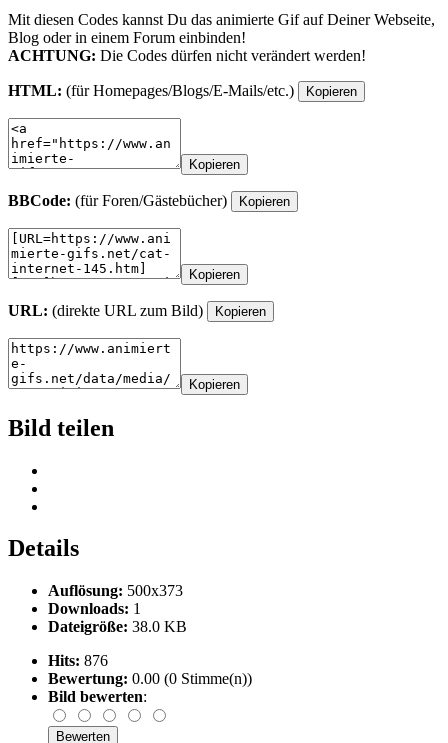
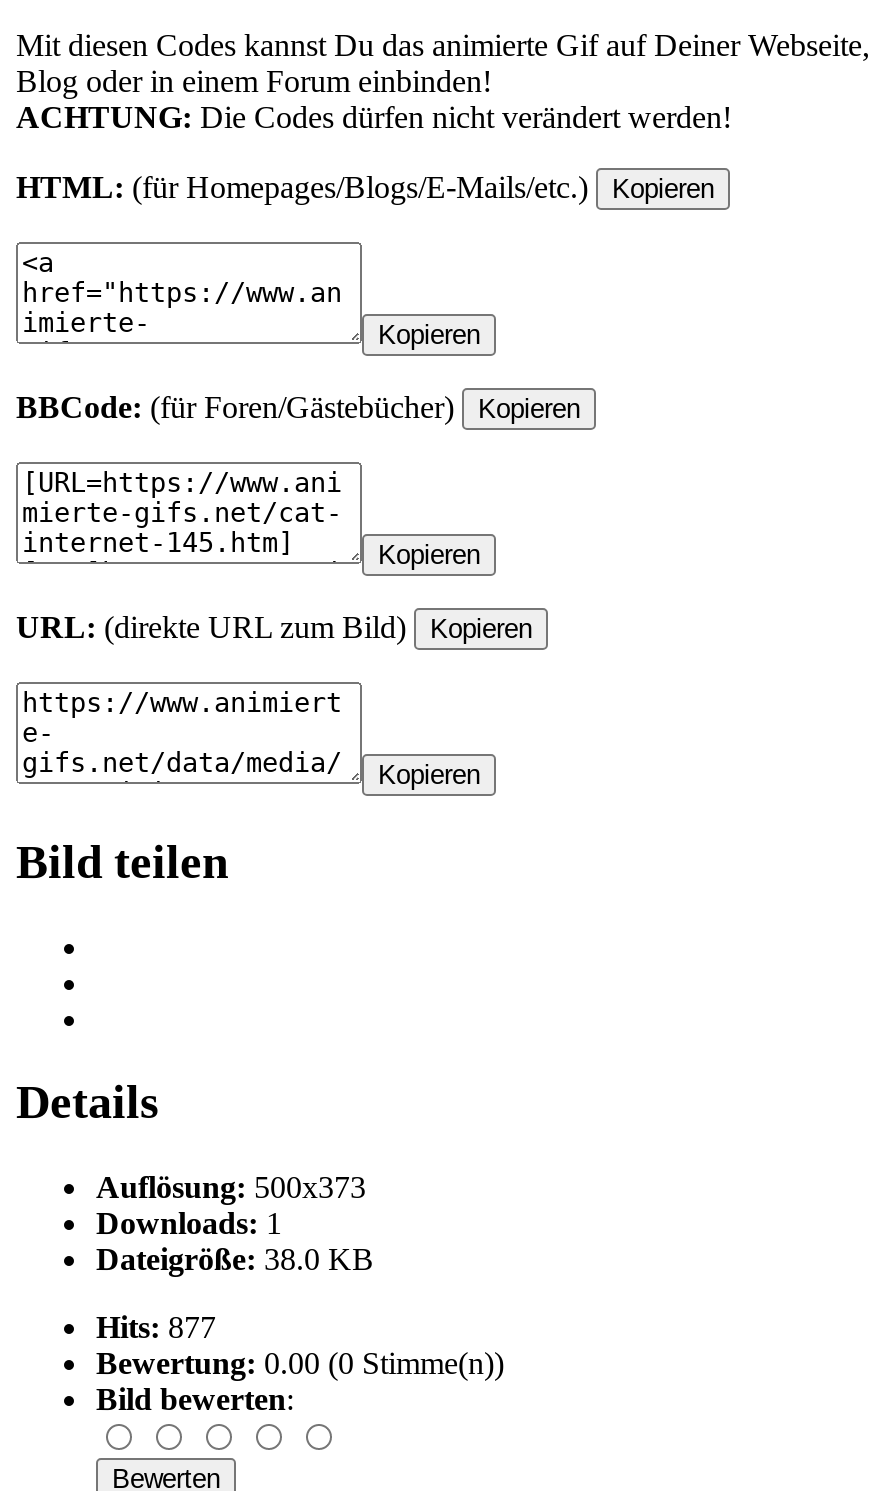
[48,652,108,669] Hits: 876 -> [96,1311,216,1345] Hits: 877

